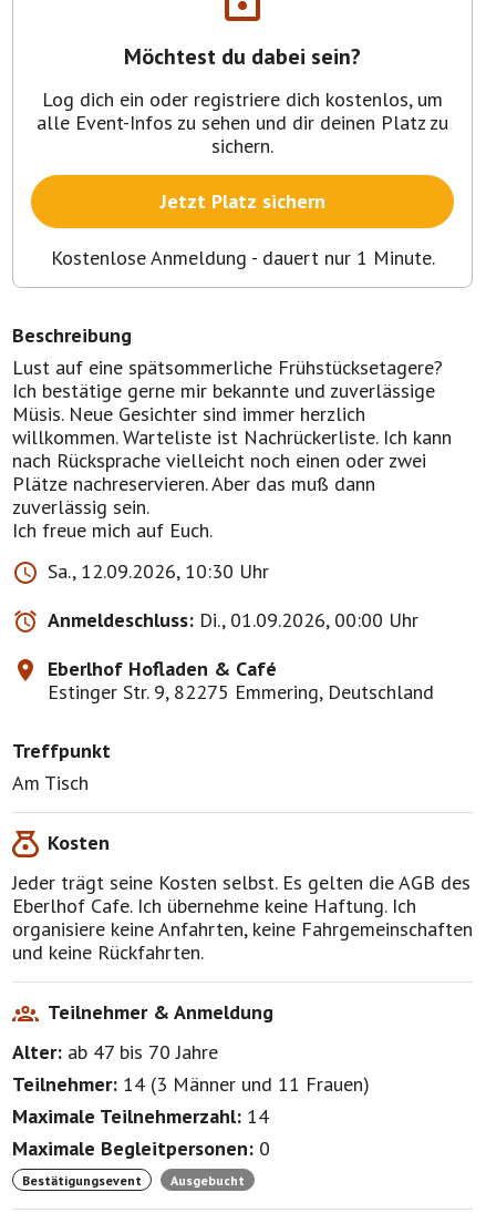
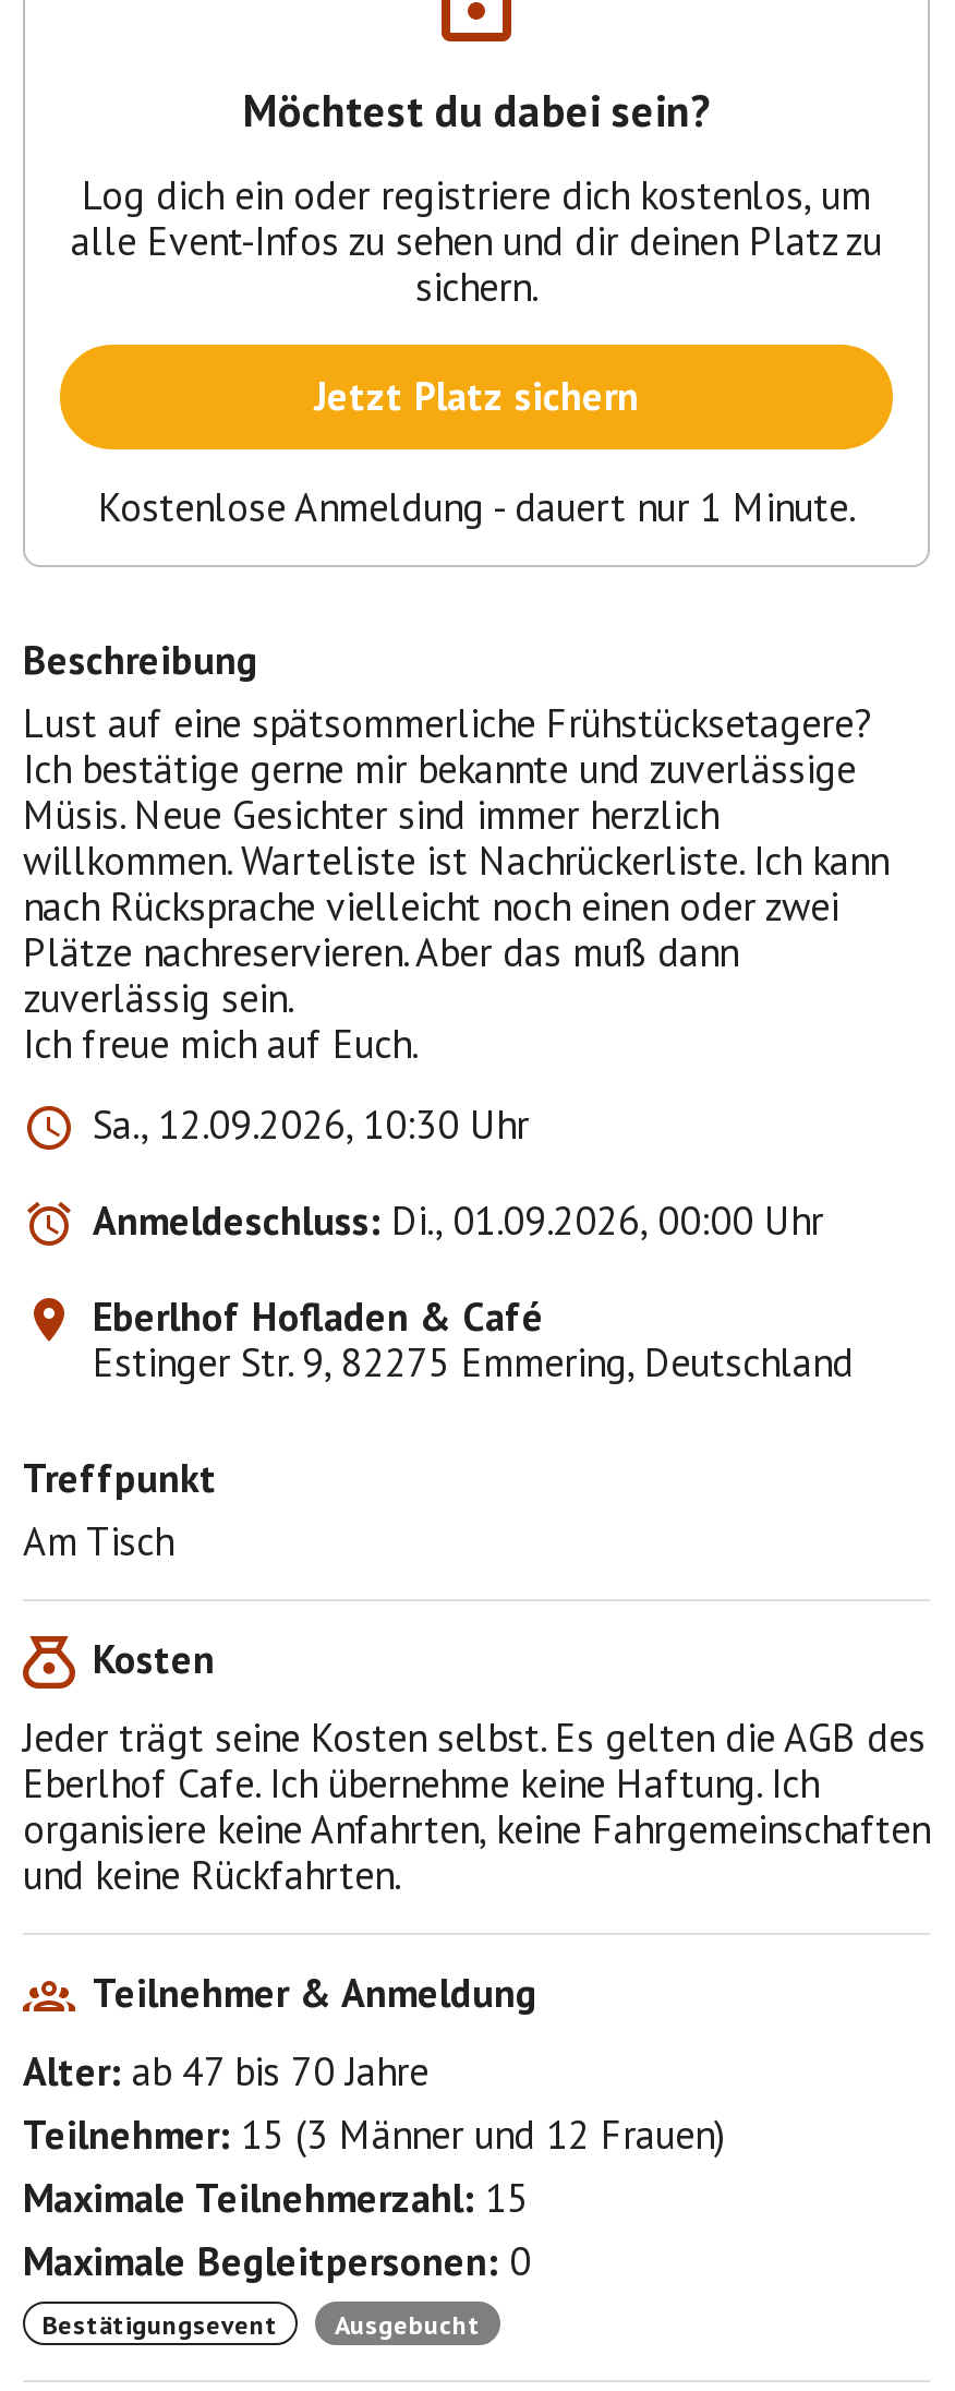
[12,1071,370,1097] Teilnehmer: 14 (3 Männer und 11 Frauen) -> [23,2110,727,2160] Teilnehmer: 15 (3 Männer und 12 Frauen)
[12,1103,269,1129] Maximale Teilnehmerzahl: 14 -> [23,2173,529,2223] Maximale Teilnehmerzahl: 15

